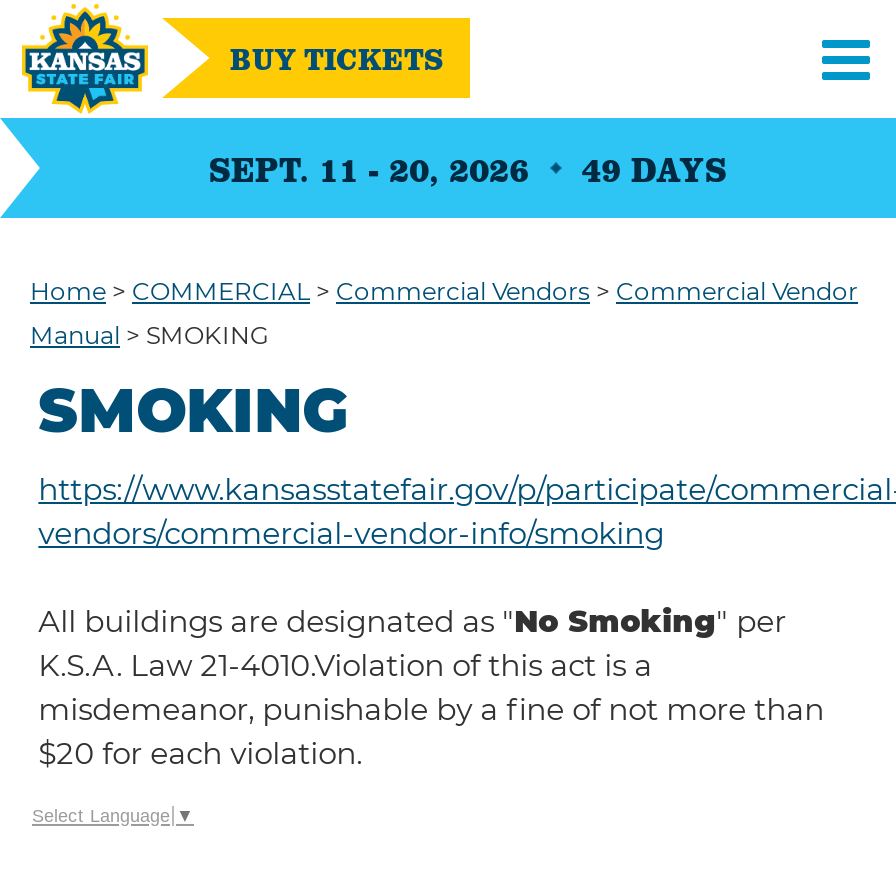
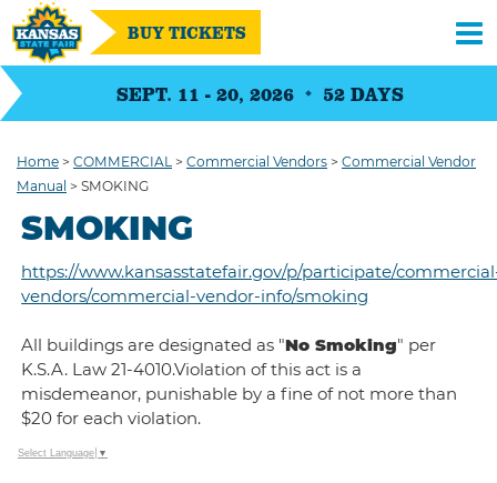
[209,144,727,192] SEPT. 11 - 20, 2026 49 DAYS -> [116,80,403,107] SEPT. 11 - 20, 2026 52 DAYS

